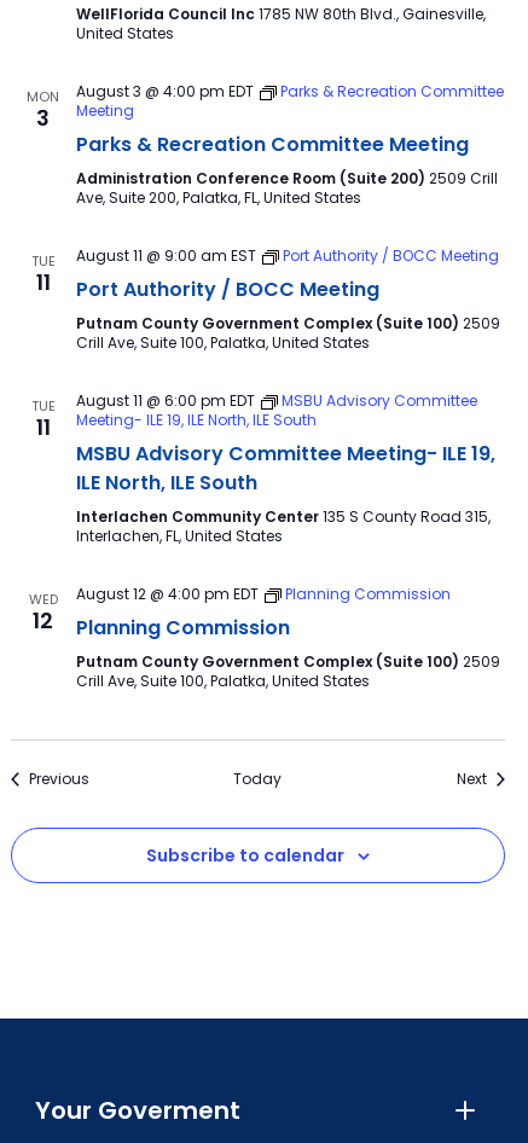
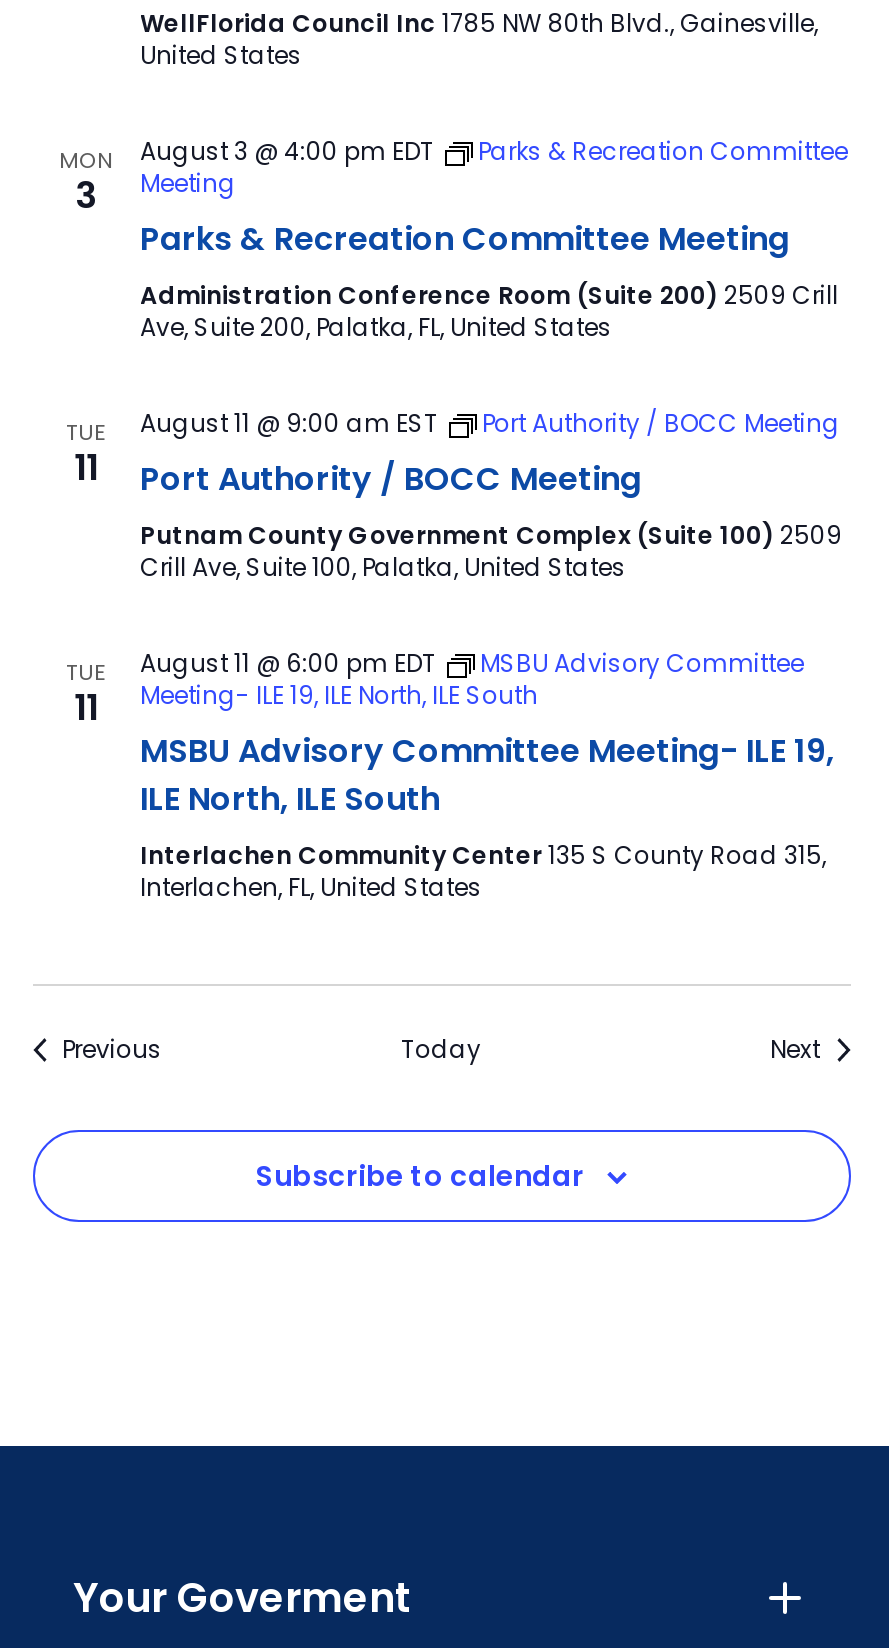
[28,590,57,636] WED | 12 -> none
[76,584,500,691] August 12 @ 4:00 pm EDT | Planning Commission | Planning Commission | Putnam County Government Complex (Suite 100) 2509 | Crill Ave, Suite 100, Palatka, United States -> none

